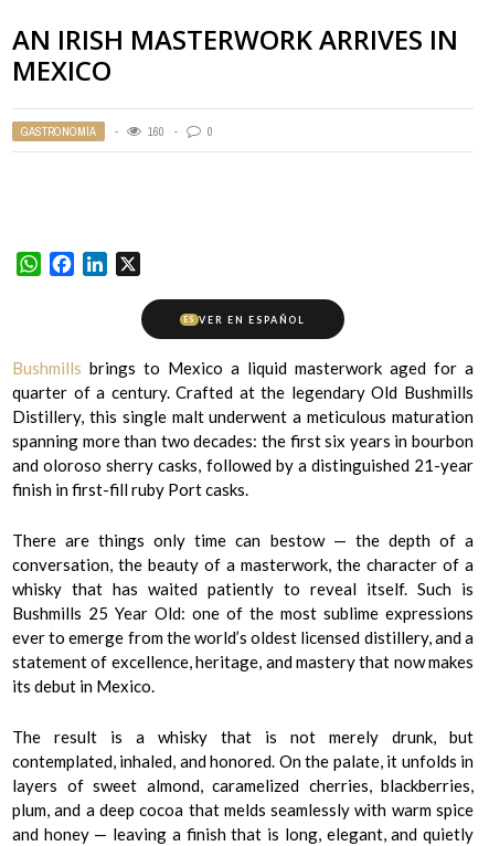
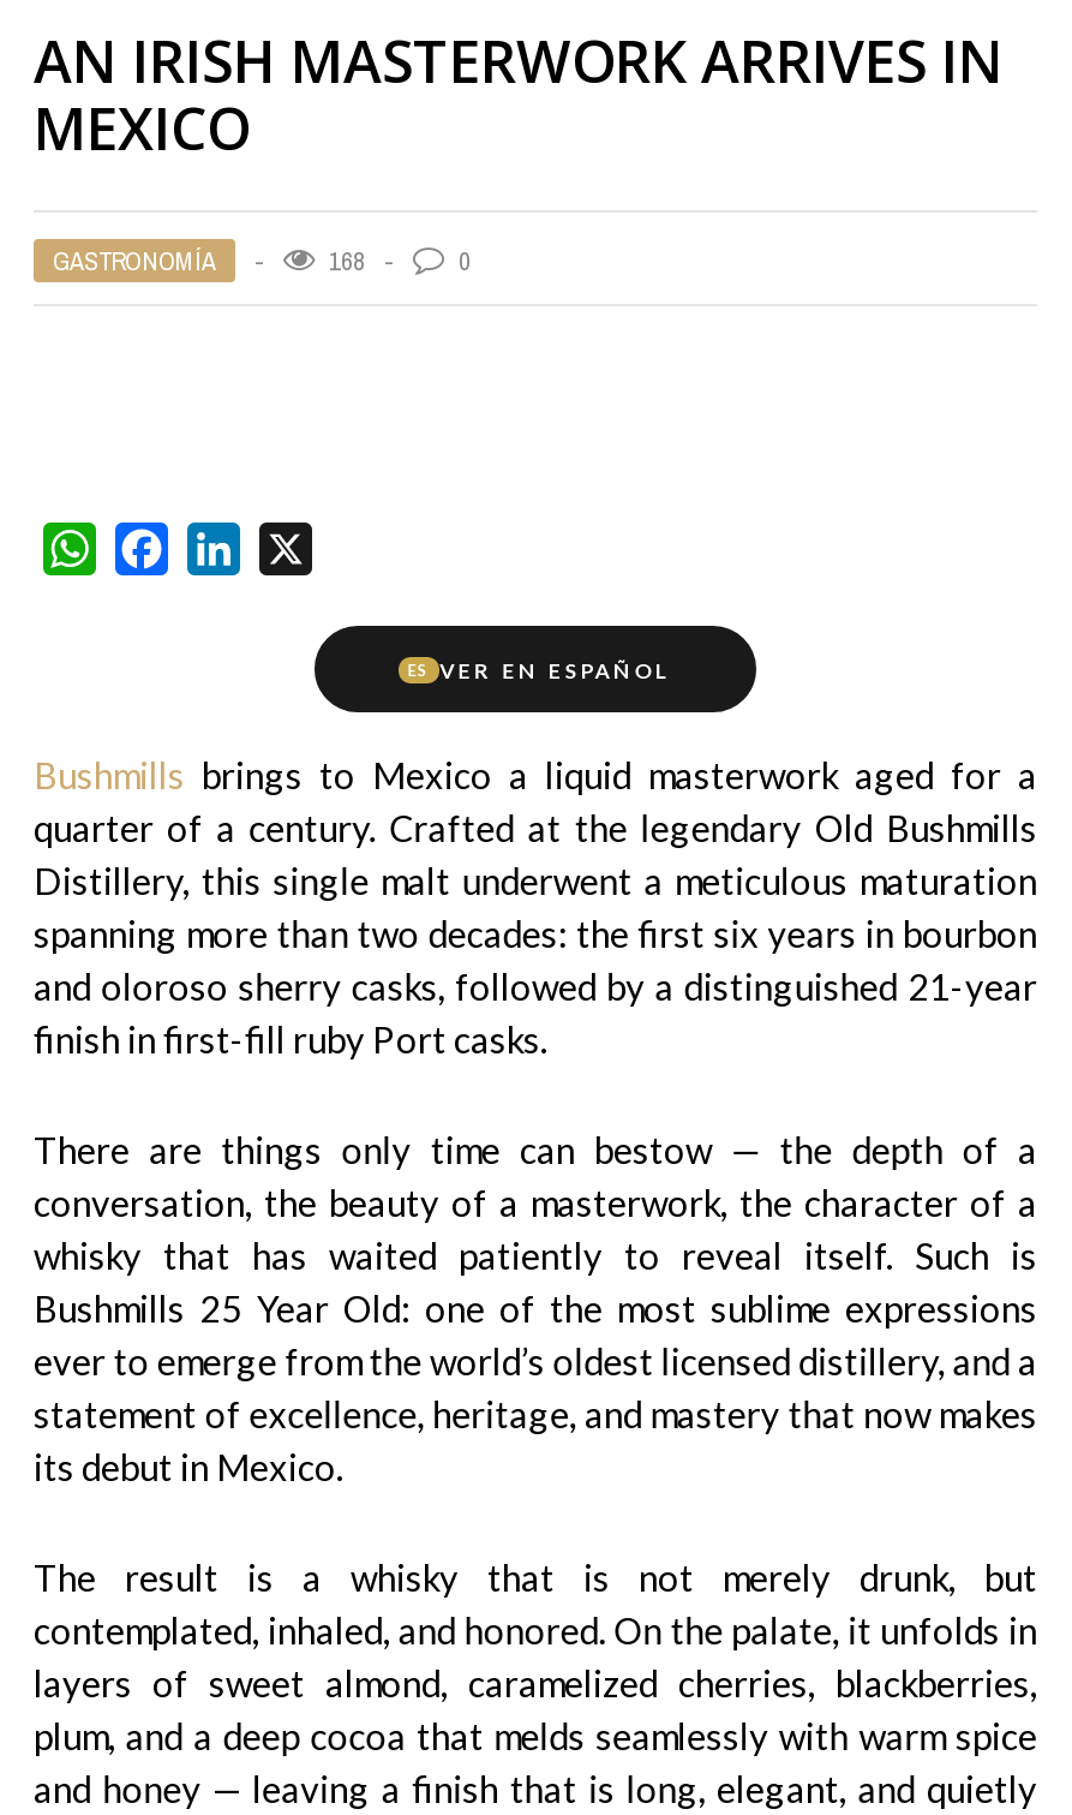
[148,124,164,139] 160 -> [329,244,365,277] 168

